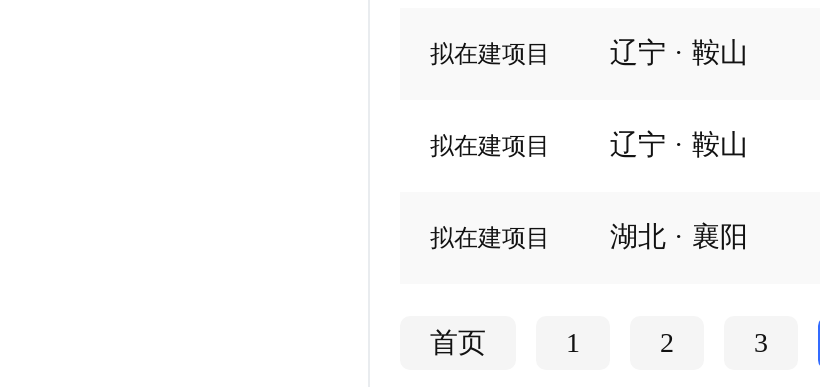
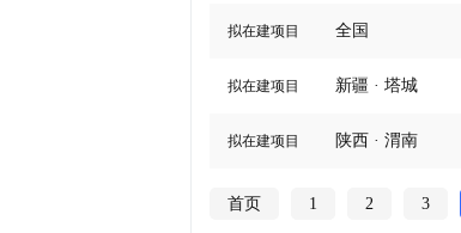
[610,38,748,68] 辽宁 · 鞍山 -> [335,22,369,39] 全国
[610,130,748,160] 辽宁 · 鞍山 -> [335,76,418,94] 新疆 · 塔城
[610,222,748,252] 湖北 · 襄阳 -> [335,131,418,149] 陕西 · 渭南

